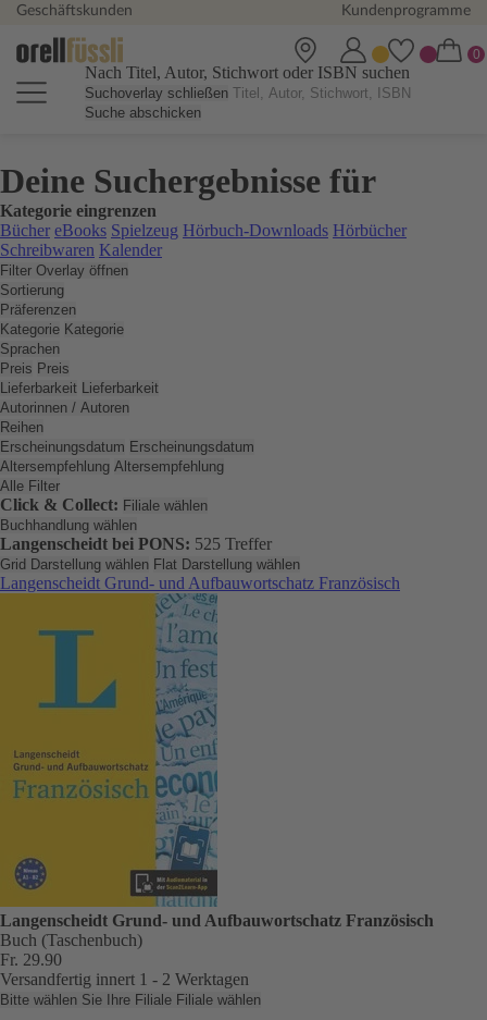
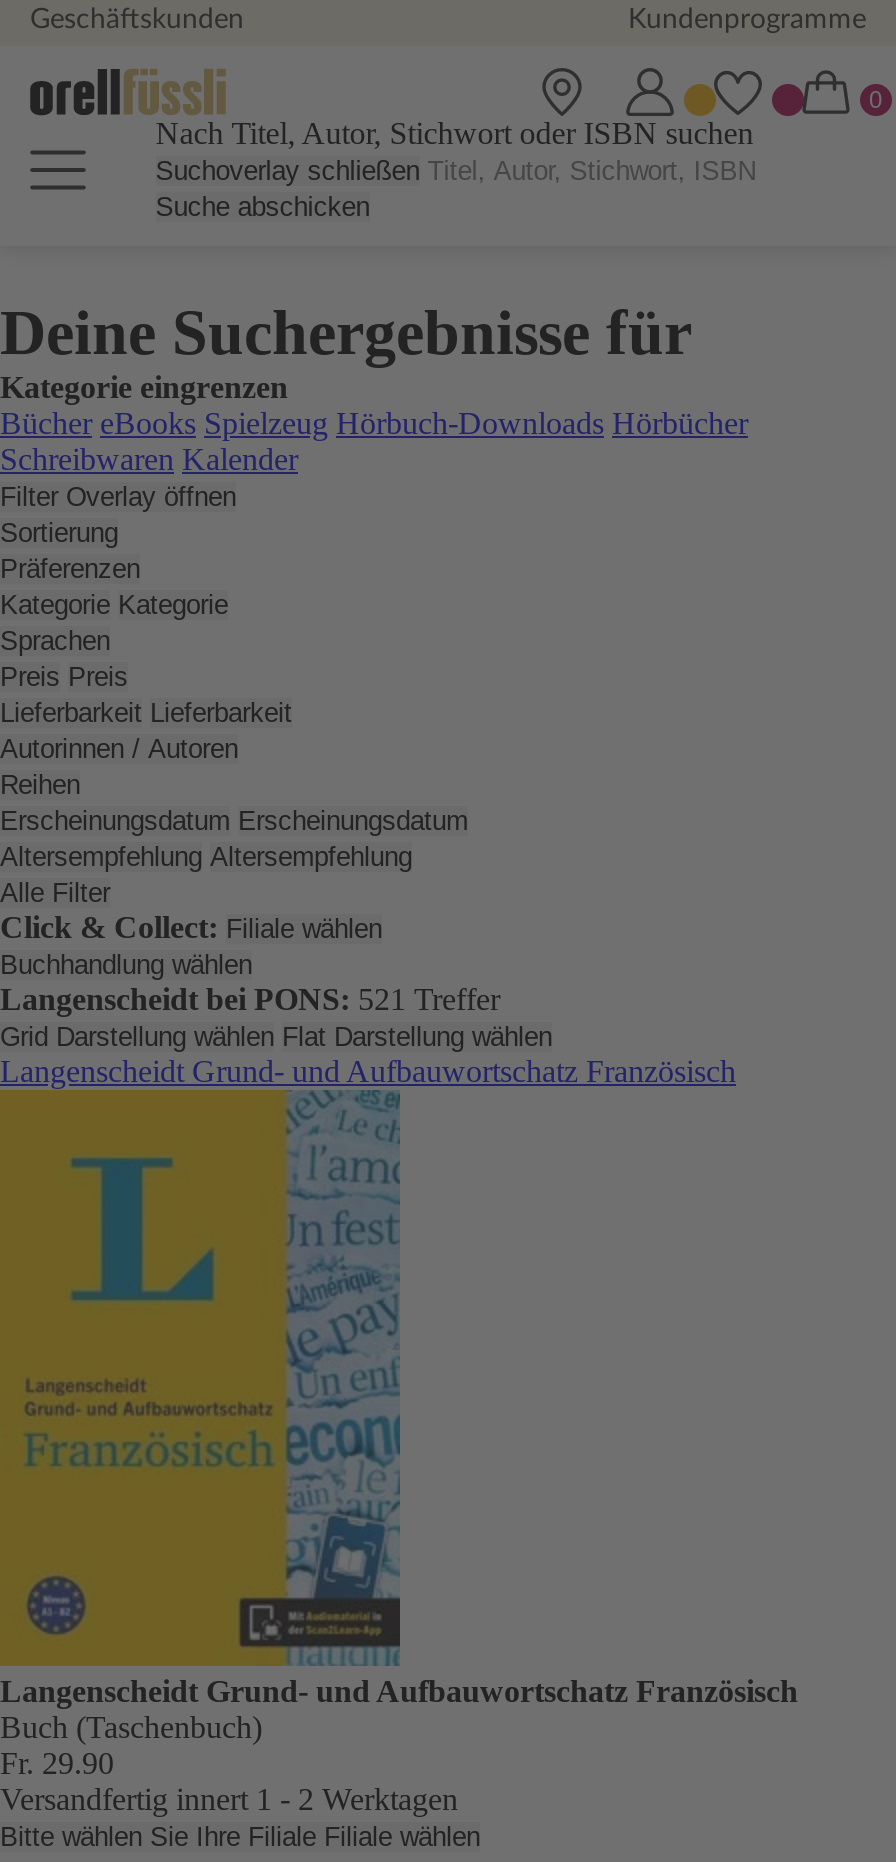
[0,534,272,553] Langenscheidt bei PONS: 525 Treffer -> [0,982,500,1016] Langenscheidt bei PONS: 521 Treffer

